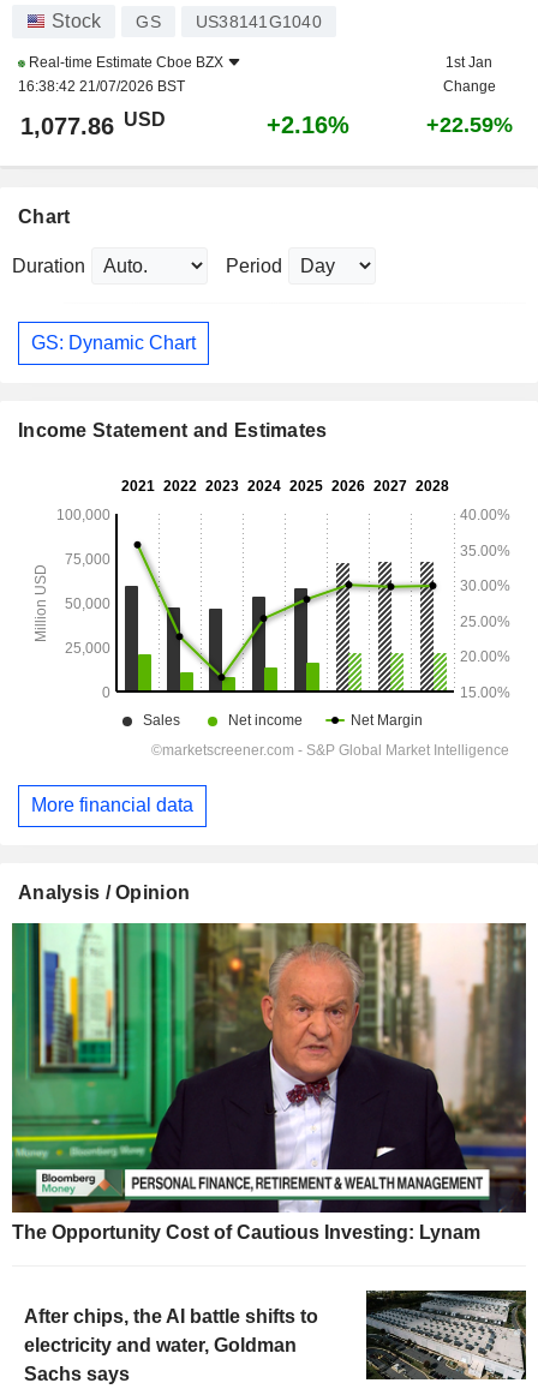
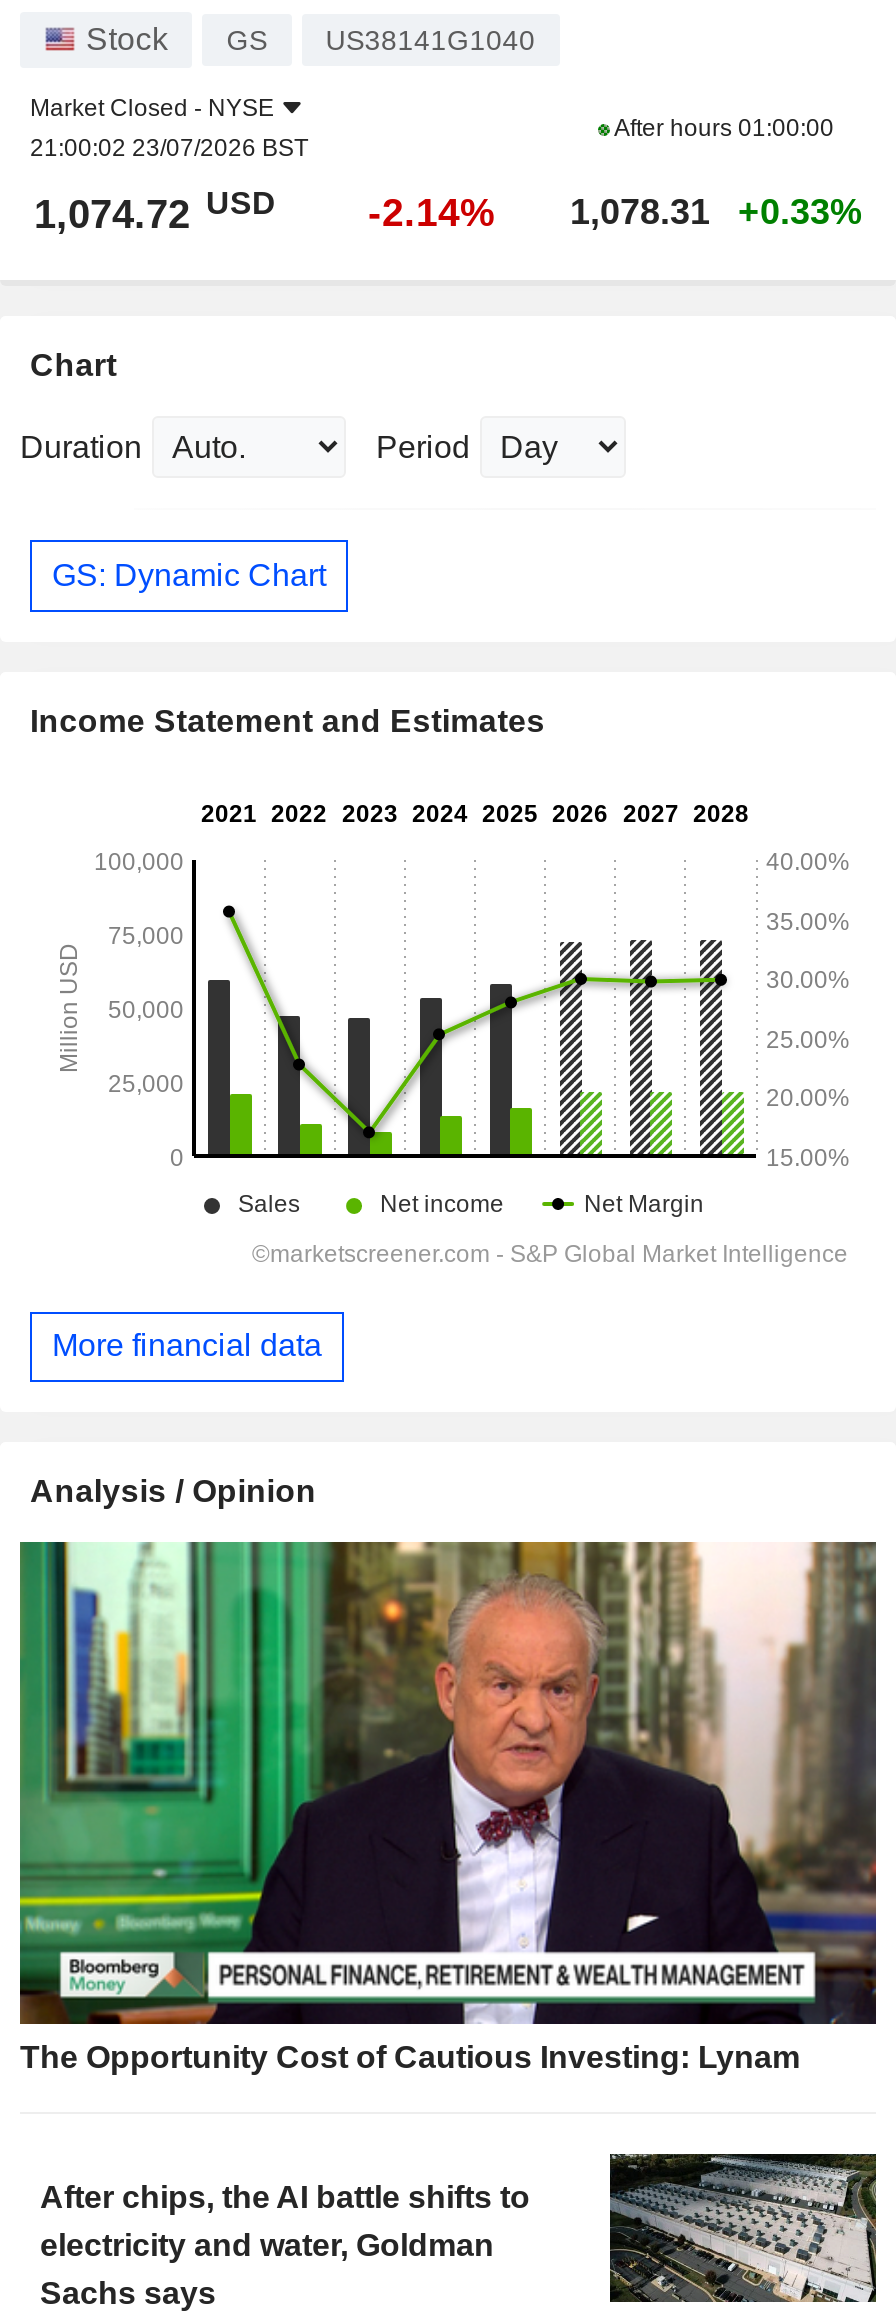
[18,55,223,95] Real-time Estimate Cboe BZX | 16:38:42 21/07/2026 BST -> [30,95,308,163] Market Closed - NYSE | 21:00:02 23/07/2026 BST
[443,55,495,95] 1st Jan | Change -> [610,115,834,143] After hours 01:00:00
[20,109,512,140] 1,077.86 USD | +2.16% | +22.59% -> [34,186,862,237] 1,074.72 USD | -2.14% | 1,078.31 | +0.33%

